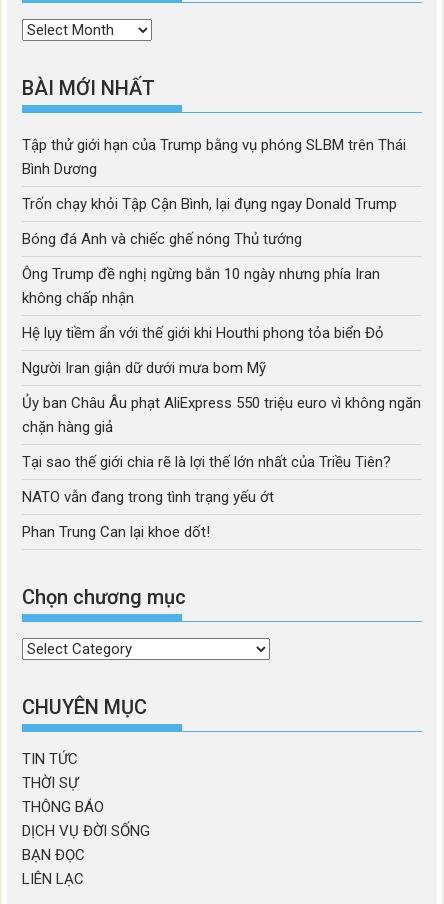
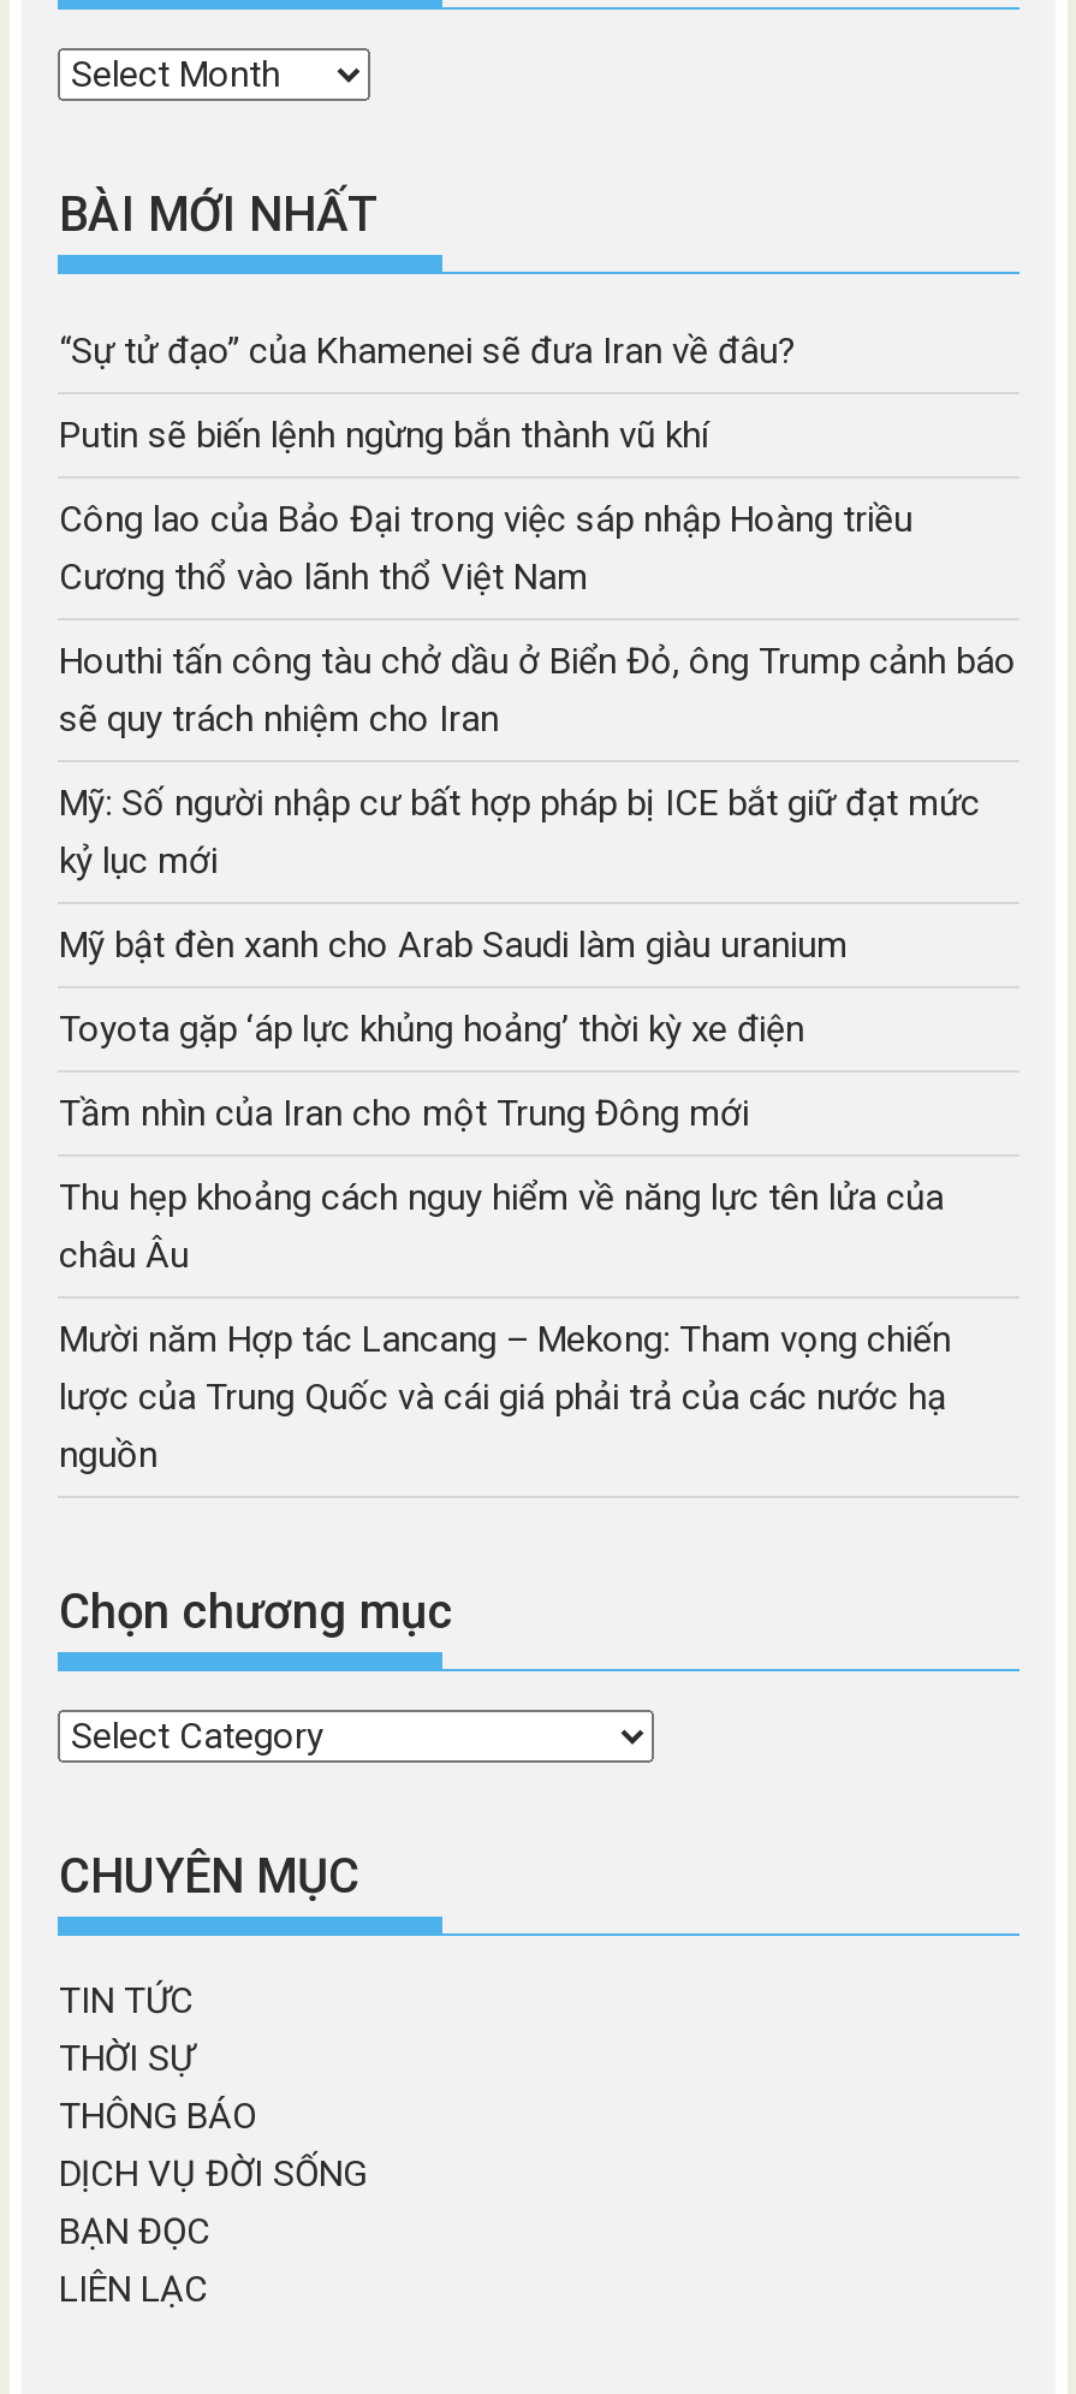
[22,136,406,178] Tập thử giới hạn của Trump bằng vụ phóng SLBM trên Thái | Bình Dương -> [59,330,797,373] “Sự tử đạo” của Khamenei sẽ đưa Iran về đâu?
[22,195,397,213] Trốn chạy khỏi Tập Cận Bình, lại đụng ngay Donald Trump -> [59,414,708,457] Putin sẽ biến lệnh ngừng bắn thành vũ khí
[22,230,302,248] Bóng đá Anh và chiếc ghế nóng Thủ tướng -> [59,498,912,599] Công lao của Bảo Đại trong việc sáp nhập Hoàng triều | Cương thổ vào lãnh thổ Việt Nam
[22,265,380,307] Ông Trump đề nghị ngừng bắn 10 ngày nhưng phía Iran | không chấp nhận -> [59,640,1016,741] Houthi tấn công tàu chở dầu ở Biển Đỏ, ông Trump cảnh báo | sẽ quy trách nhiệm cho Iran
[22,324,384,342] Hệ lụy tiềm ẩn với thế giới khi Houthi phong tỏa biển Đỏ -> [59,782,980,883] Mỹ: Số người nhập cư bất hợp pháp bị ICE bắt giữ đạt mức | kỷ lục mới
[22,359,266,377] Người Iran giận dữ dưới mưa bom Mỹ -> [59,924,848,967] Mỹ bật đèn xanh cho Arab Saudi làm giàu uranium
[22,394,421,436] Ủy ban Châu Âu phạt AliExpress 550 triệu euro vì không ngăn | chặn hàng giả -> [59,1008,804,1051] Toyota gặp ‘áp lực khủng hoảng’ thời kỳ xe điện
[22,453,391,471] Tại sao thế giới chia rẽ là lợi thế lớn nhất của Triều Tiên? -> [59,1092,749,1136] Tầm nhìn của Iran cho một Trung Đông mới
[22,488,274,506] NATO vẫn đang trong tình trạng yếu ớt -> [59,1176,944,1277] Thu hẹp khoảng cách nguy hiểm về năng lực tên lửa của | châu Âu
[22,523,210,541] Phan Trung Can lại khoe dốt! -> [59,1318,951,1477] Mười năm Hợp tác Lancang – Mekong: Tham vọng chiến | lược của Trung Quốc và cái giá phải trả của các nước hạ | nguồn

